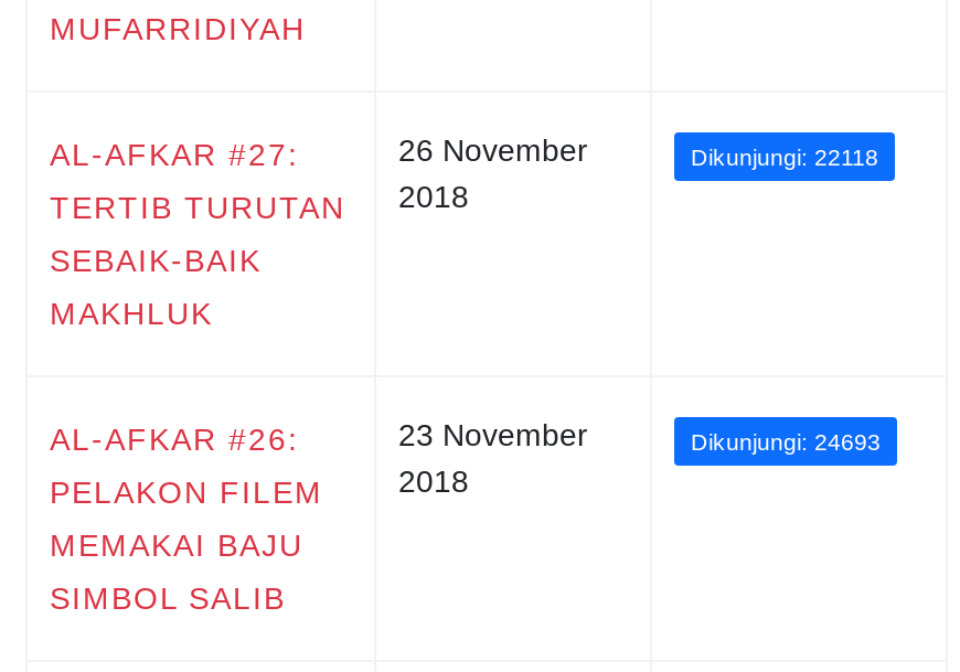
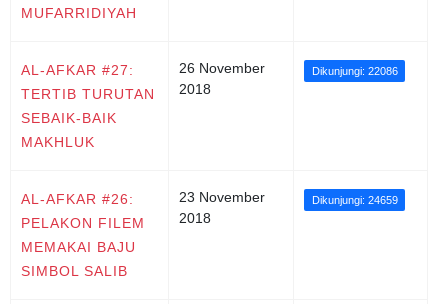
[691,143,878,170] Dikunjungi: 22118 -> [311,65,397,77] Dikunjungi: 22086
[691,428,881,454] Dikunjungi: 24693 -> [311,194,397,206] Dikunjungi: 24659

